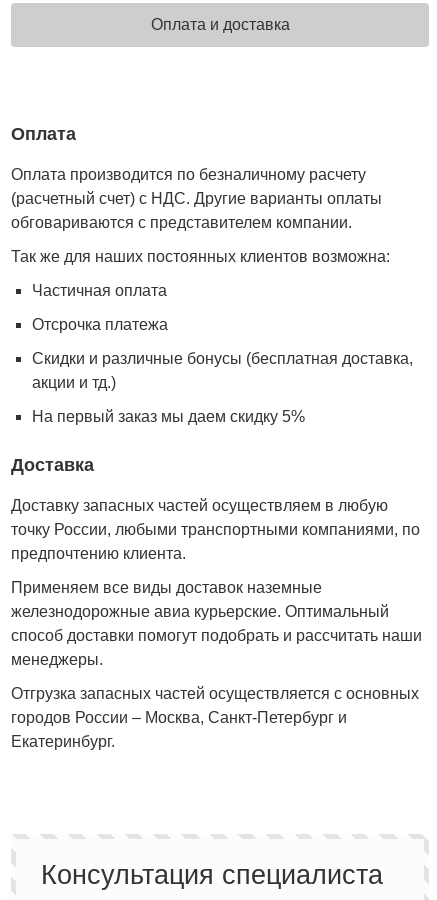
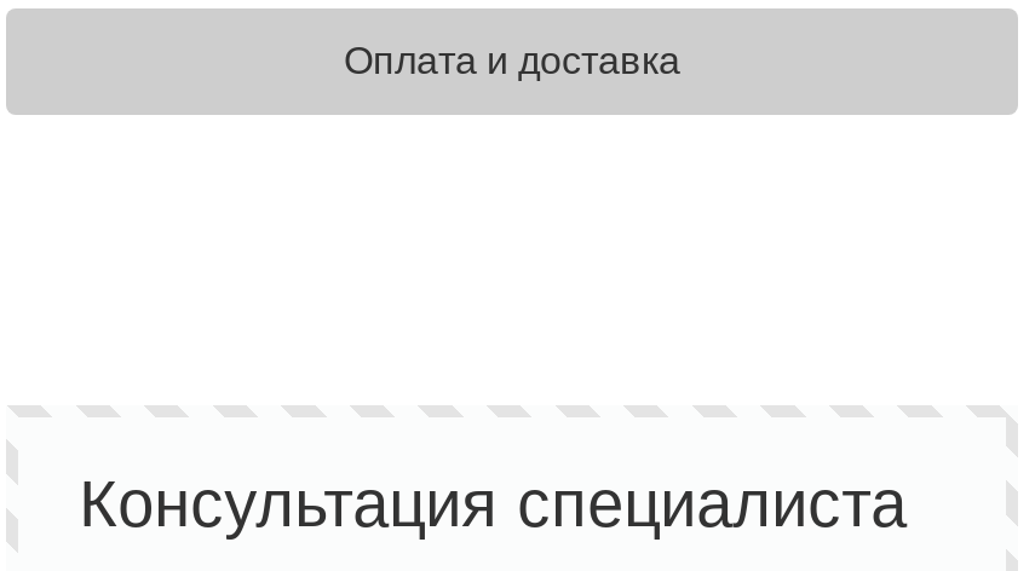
[11,123,422,750] Оплата | Оплата производится по безналичному расчету | (расчетный счет) с НДС. Другие варианты оплаты | обговариваются с представителем компании. | Так же для наших постоянных клиентов возможна: | Частичная оплата | Отсрочка платежа | Cкидки и различные бонусы (бесплатная доставка, | акции и тд.) | На первый заказ мы даем скидку 5% | Доставка | Доставку запасных частей осуществляем в любую | точку России, любыми транспортными компаниями, по | предпочтению клиента. | Применяем все виды доставок наземные | железнодорожные авиа курьерские. Оптимальный | способ доставки помогут подобрать и рассчитать наши | менеджеры. | Отгрузка запасных частей осуществляется с основных | городов России – Москва, Санкт-Петербург и | Екатеринбург. -> none

